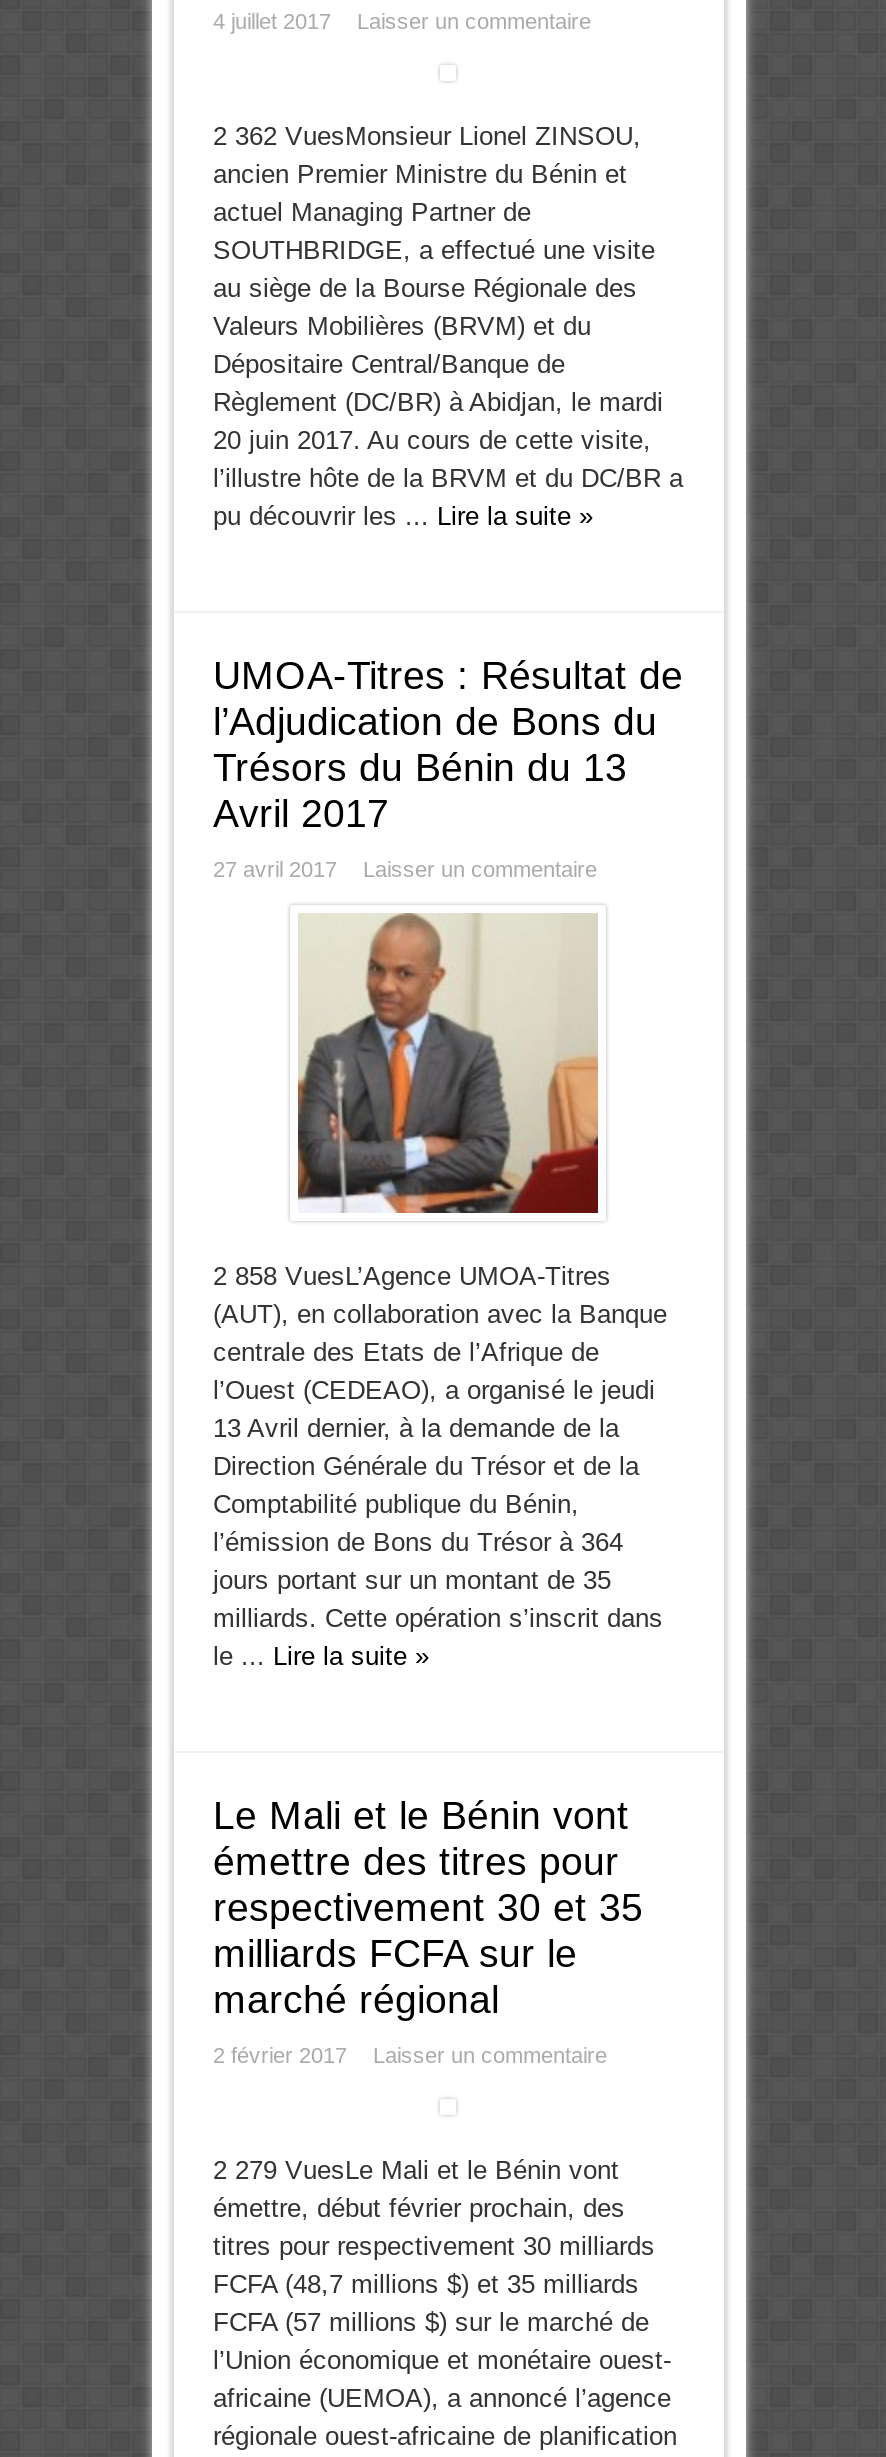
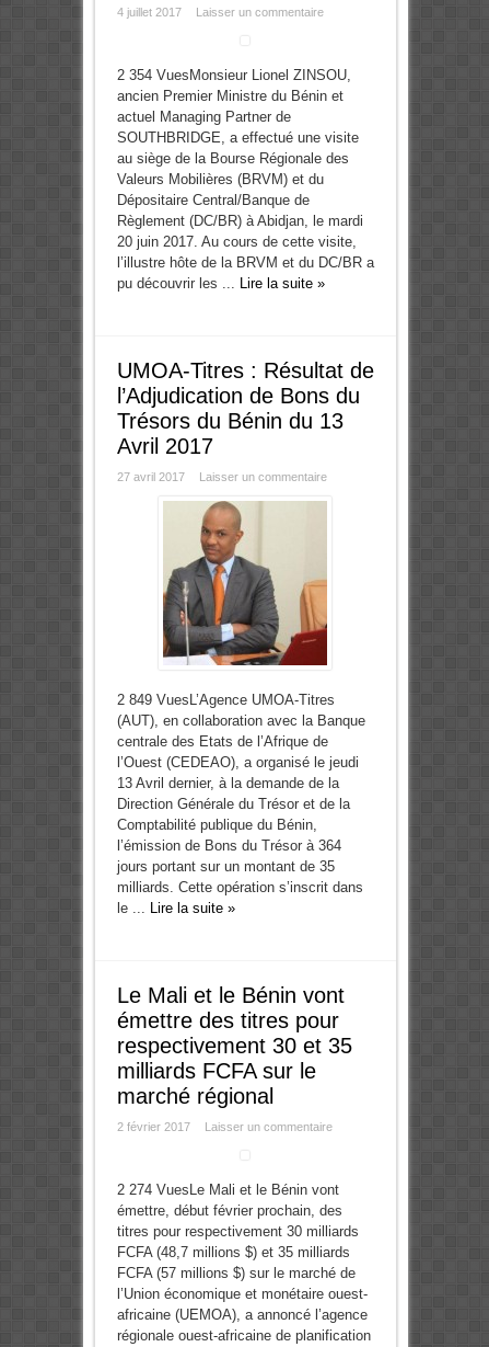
[213,122,641,152] 2 362 VuesMonsieur Lionel ZINSOU, -> [117,67,351,84] 2 354 VuesMonsieur Lionel ZINSOU,
[213,1262,611,1292] 2 858 VuesL’Agence UMOA-Titres -> [117,692,334,708] 2 849 VuesL’Agence UMOA-Titres
[213,2156,619,2186] 2 279 VuesLe Mali et le Bénin vont -> [117,1182,339,1198] 2 274 VuesLe Mali et le Bénin vont

